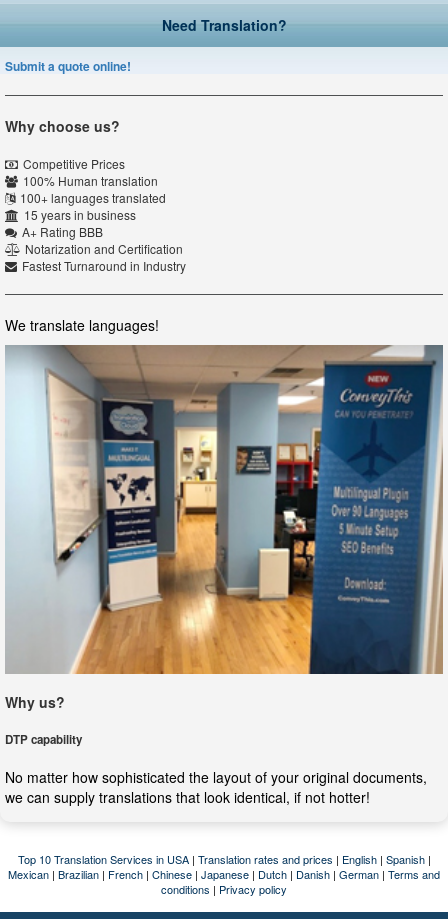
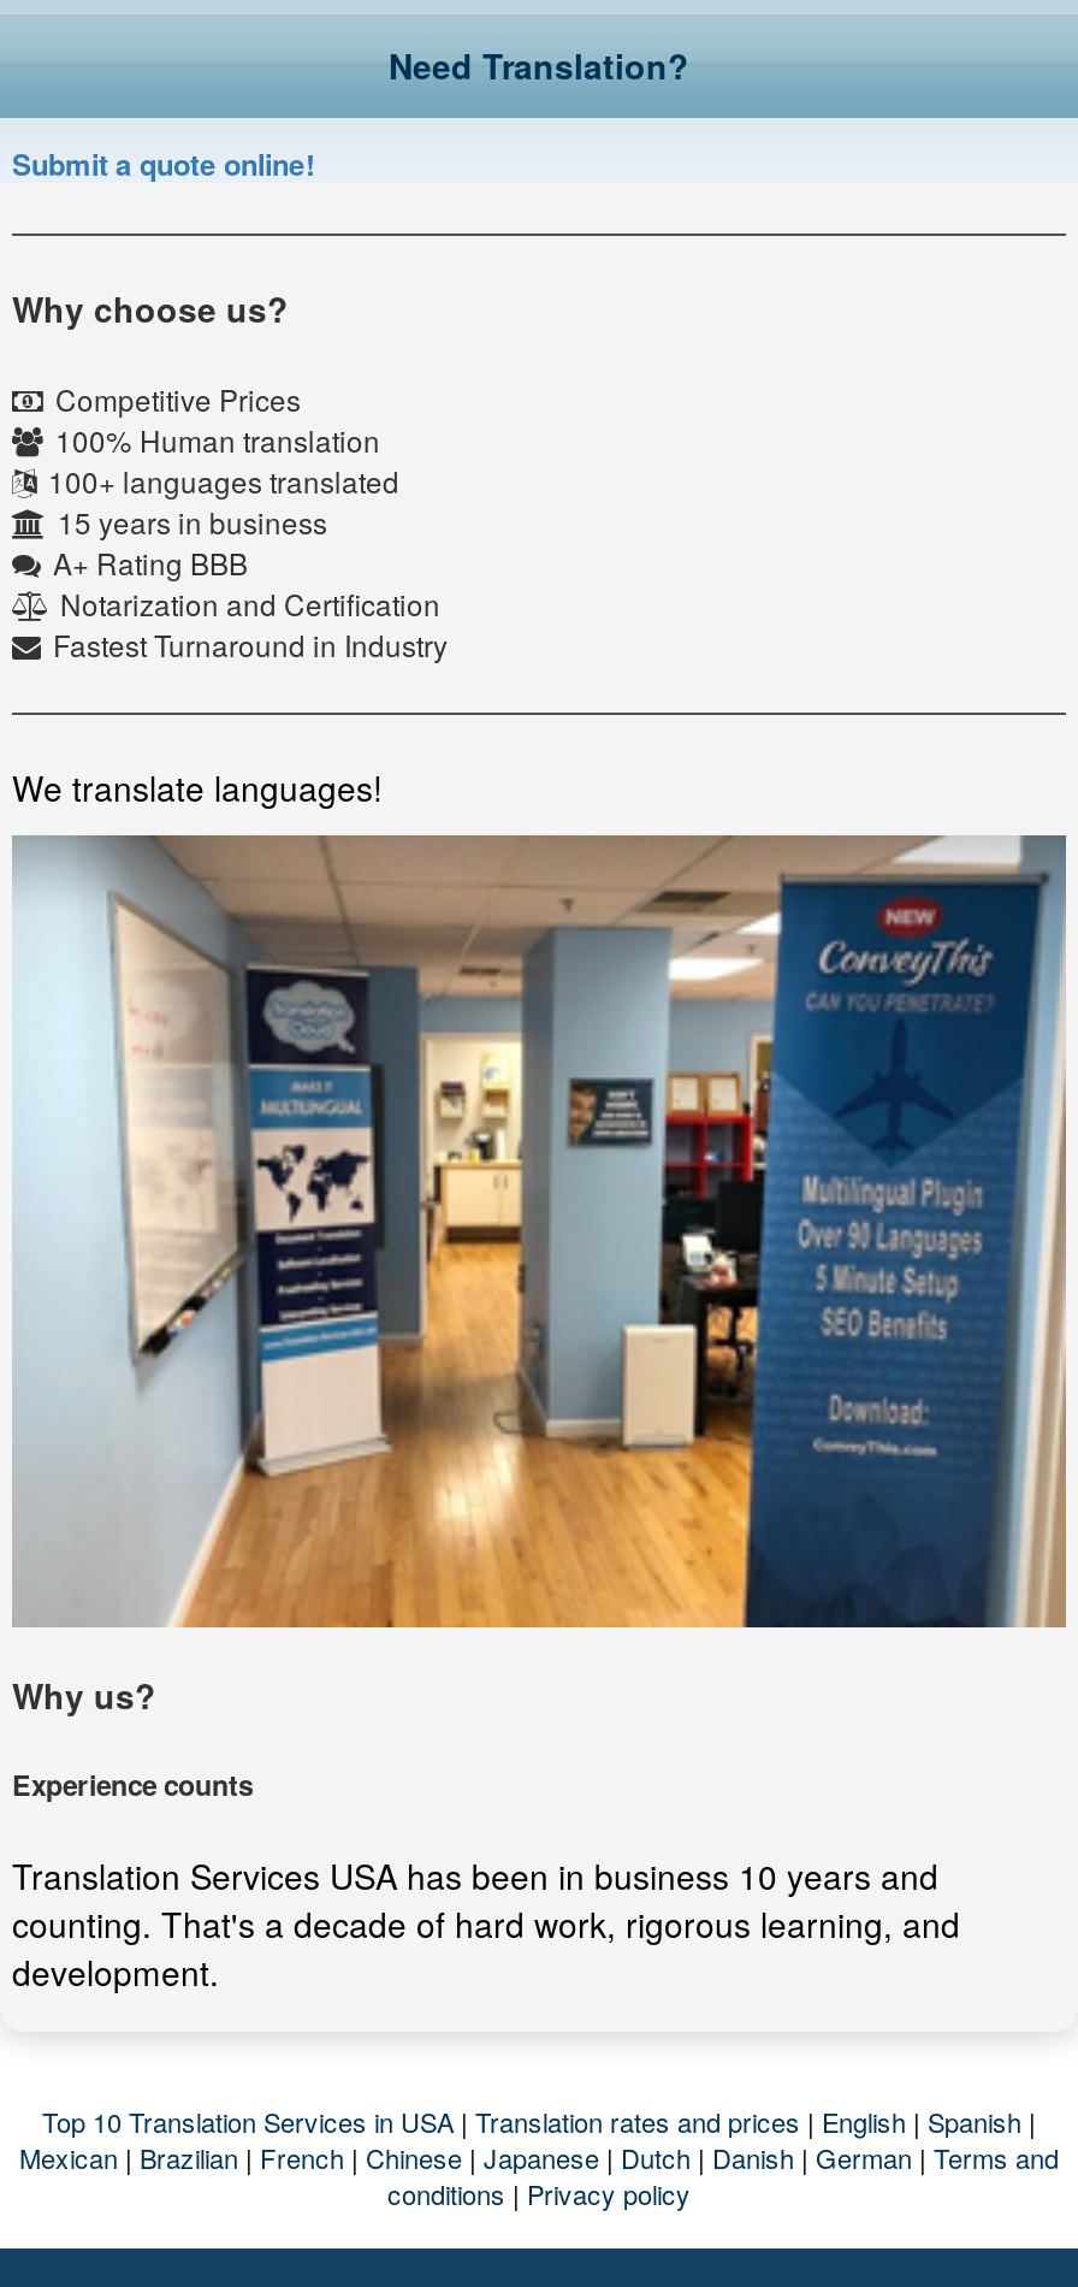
[5,730,82,747] DTP capability -> [12,1763,253,1804] Experience counts
[5,767,427,807] No matter how sophisticated the layout of your original documents, | we can supply translations that look identical, if not hotter! -> [12,1851,960,1995] Translation Services USA has been in business 10 years and | counting. That's a decade of hard work, rigorous learning, and | development.

